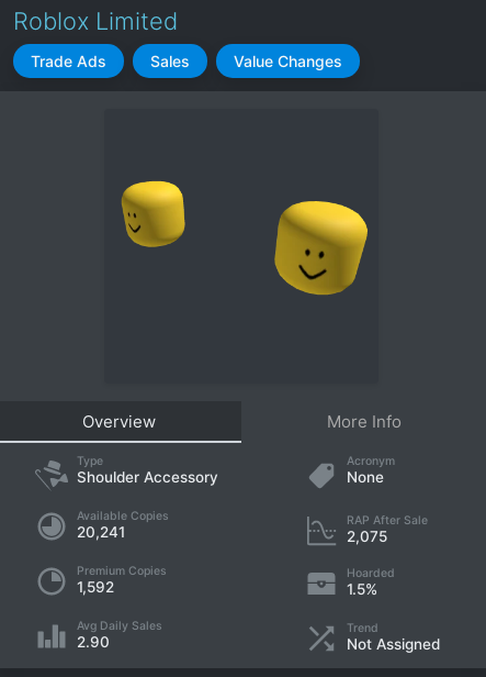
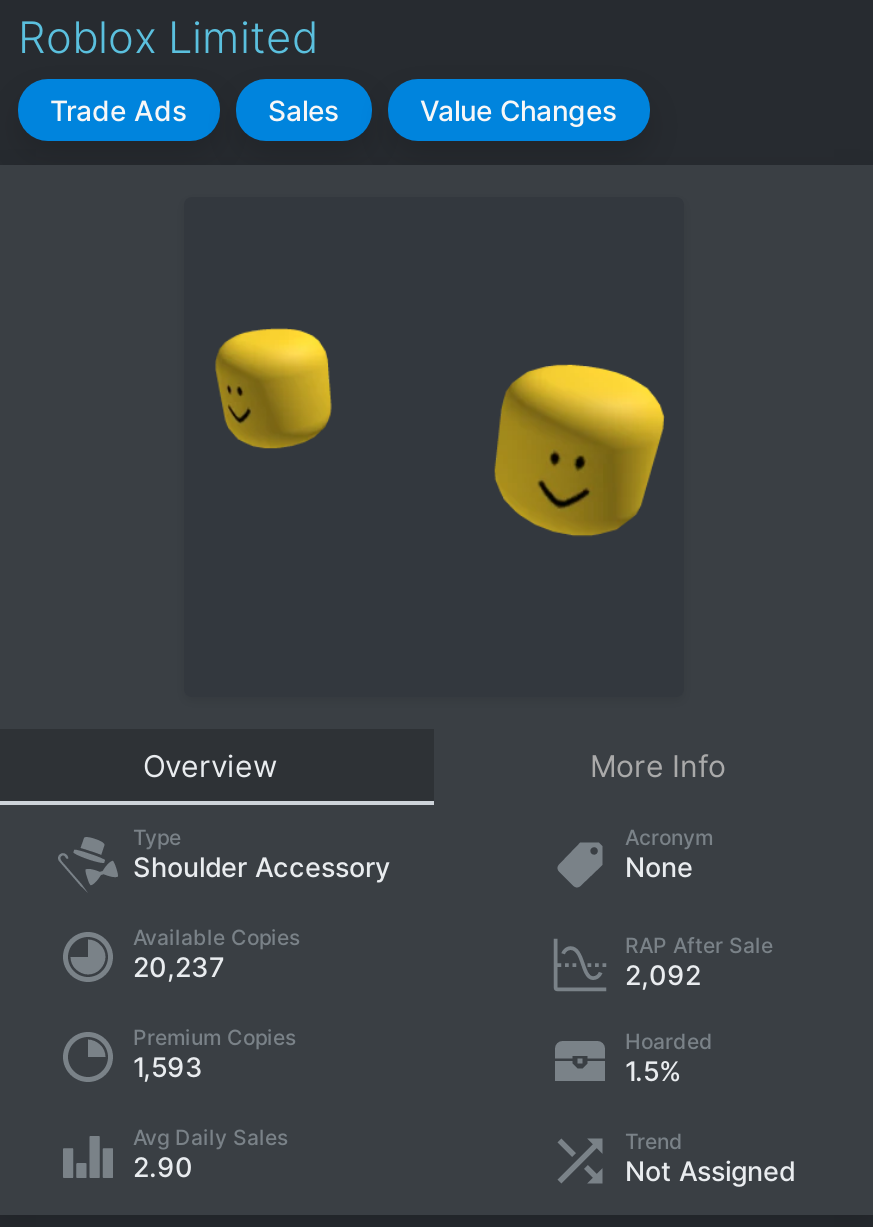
[76,523,125,541] 20,241 -> [133,951,225,983] 20,237
[346,528,387,545] 2,075 -> [625,959,701,991] 2,092
[76,578,114,596] 1,592 -> [133,1051,203,1083] 1,593

